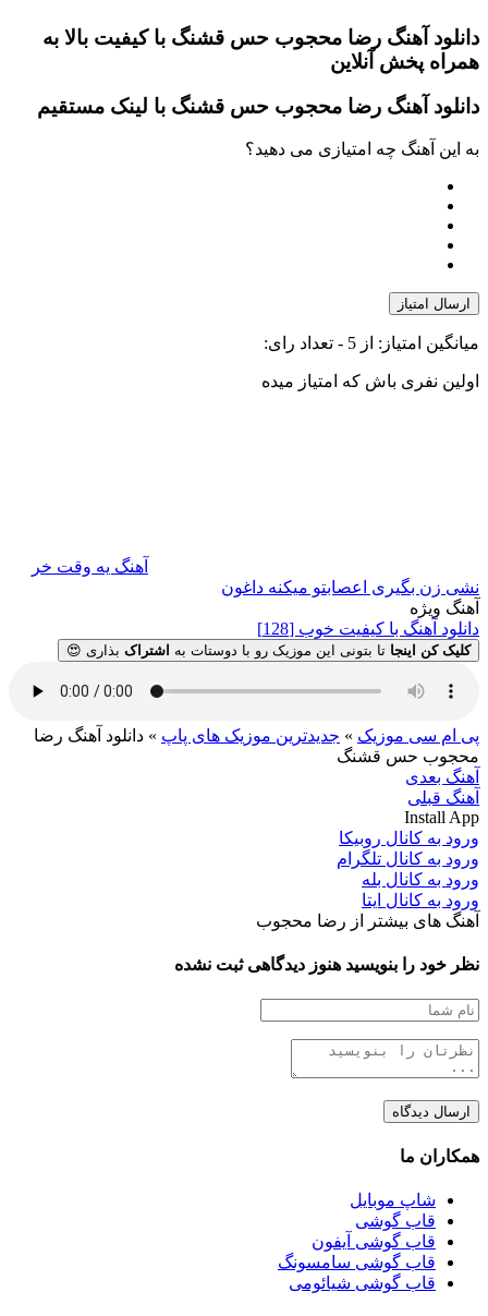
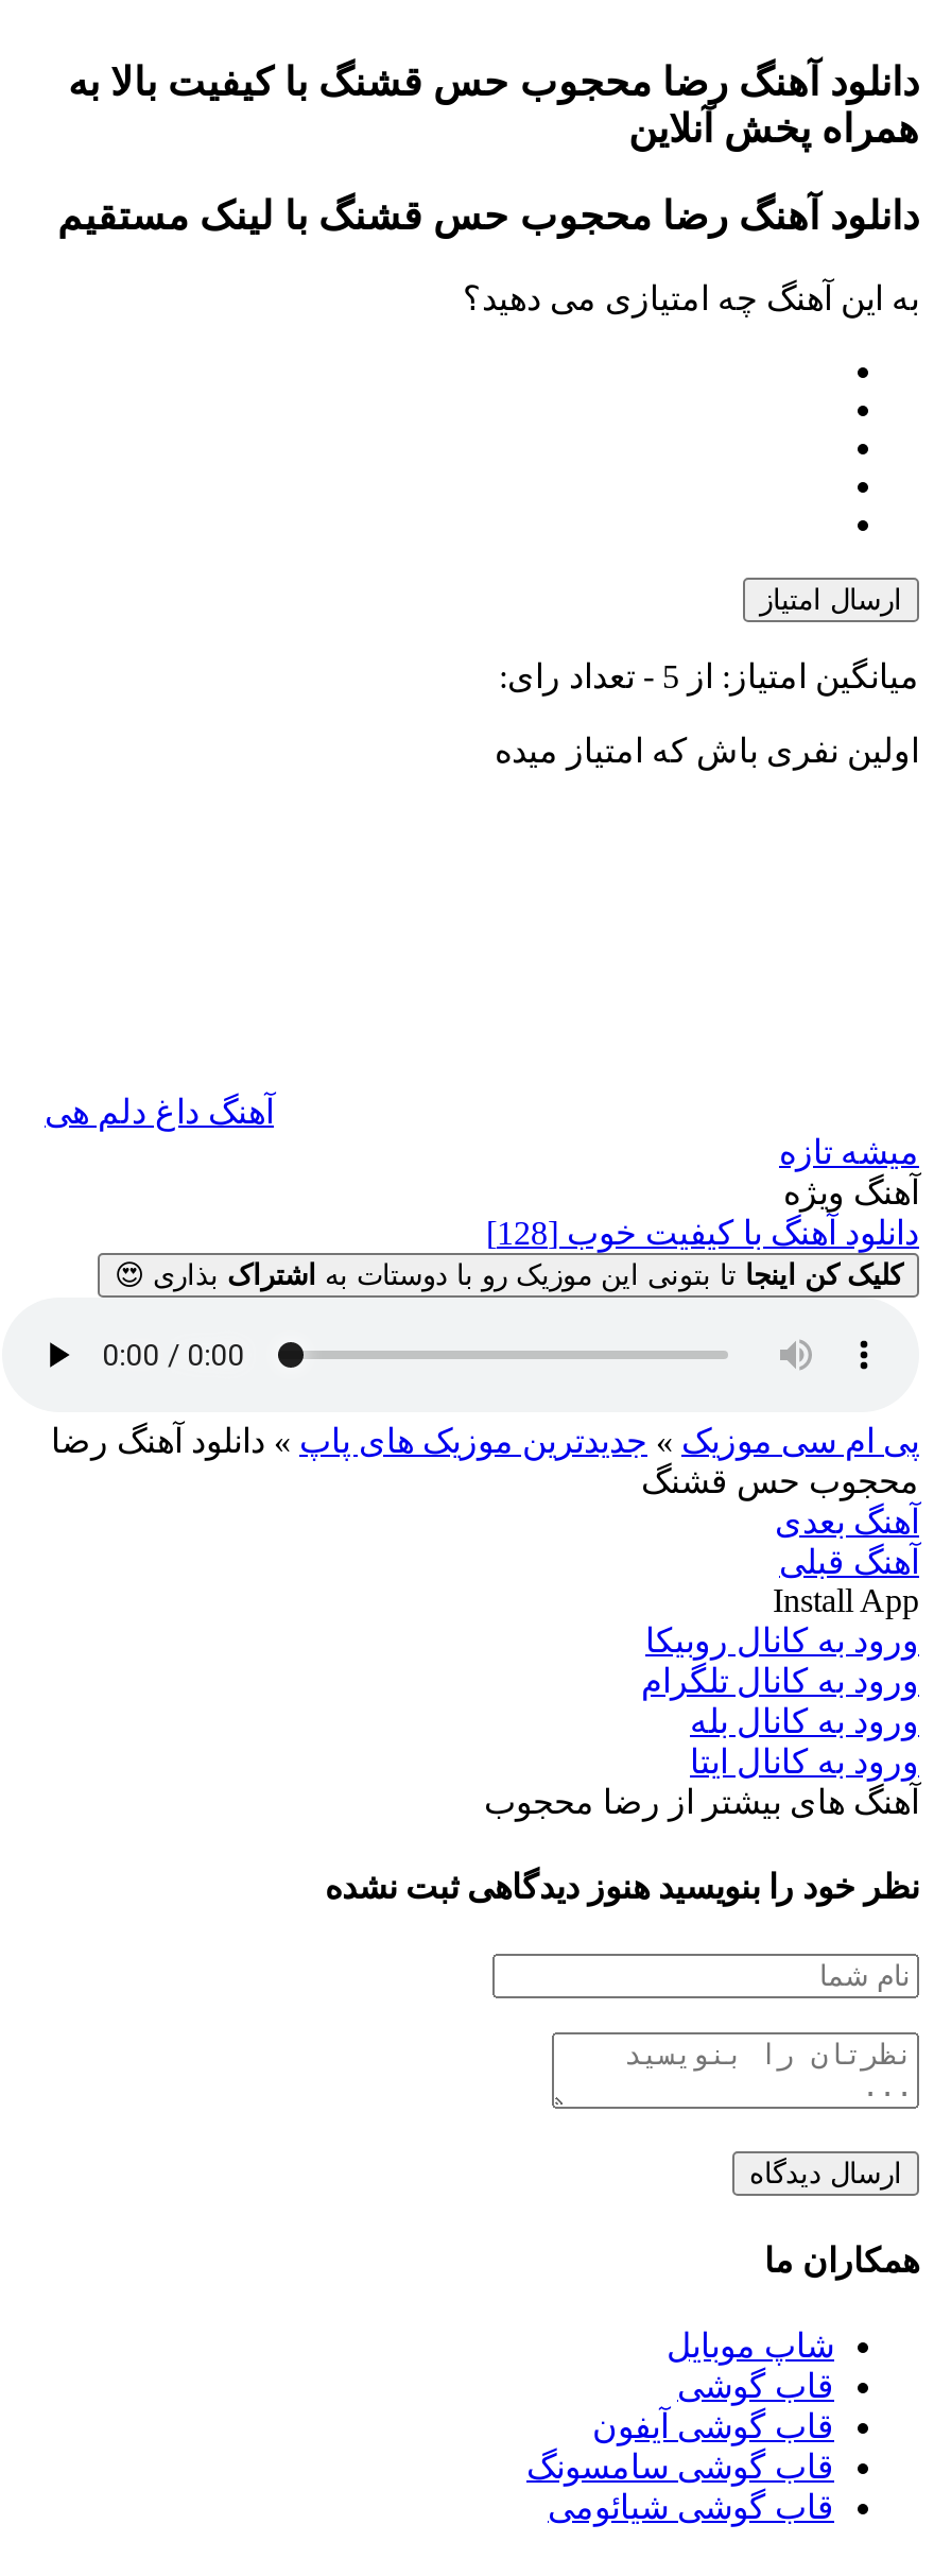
[32,557,479,597] آهنگ یه وقت خر | نشی زن بگیری اعصابتو میکنه داغون -> [45,1094,919,1171] آهنگ داغ دلم هی | میشه تازه

